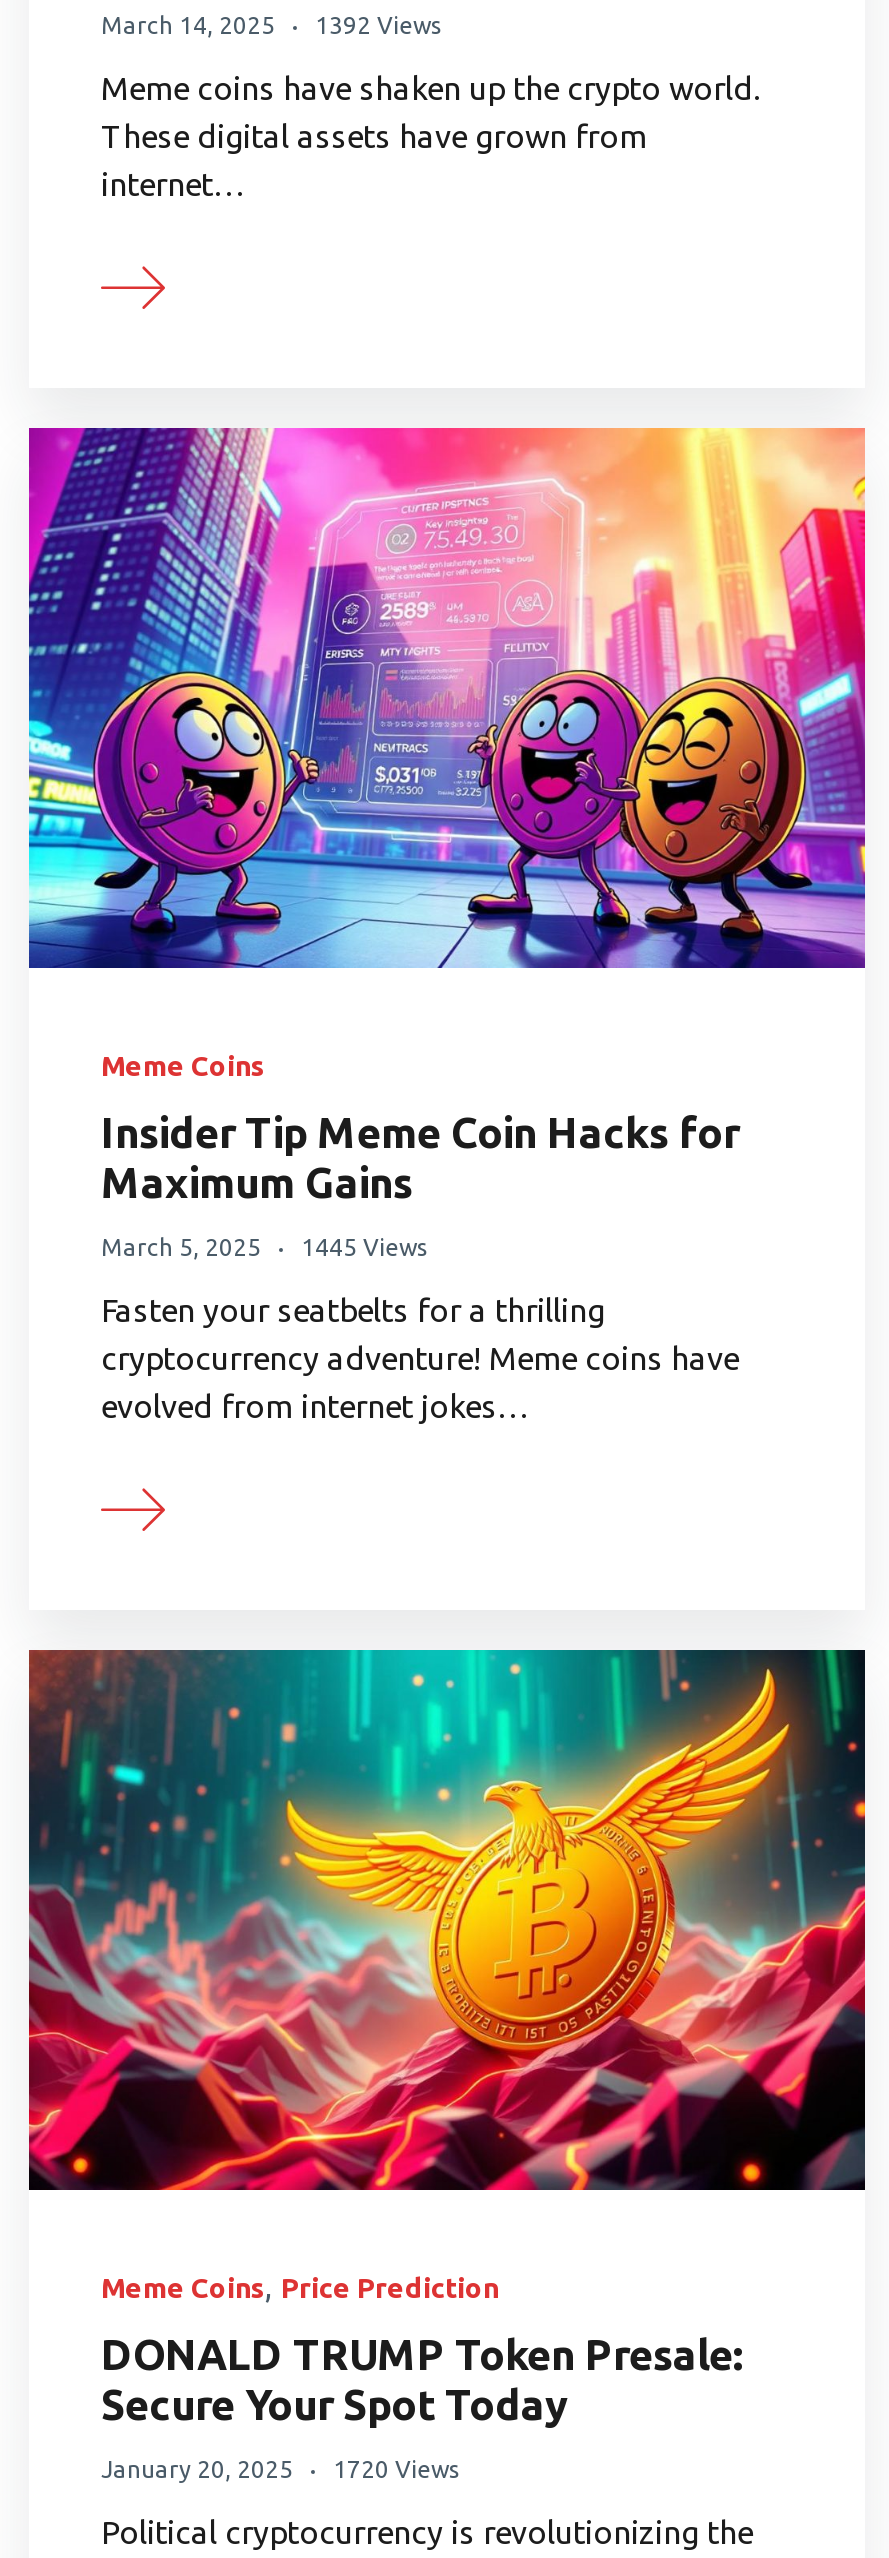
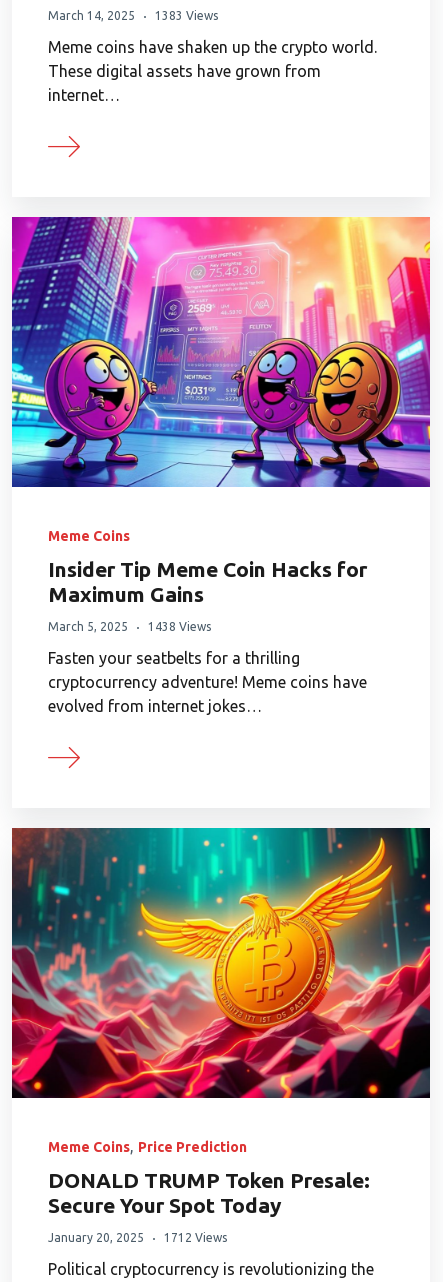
[101,12,441,38] March 14, 2025 1392 Views -> [48,9,218,22] March 14, 2025 1383 Views
[101,1234,427,1260] March 5, 2025 1445 Views -> [48,620,211,633] March 5, 2025 1438 Views
[101,2456,459,2482] January 20, 2025 1720 Views -> [48,1231,227,1244] January 20, 2025 1712 Views

